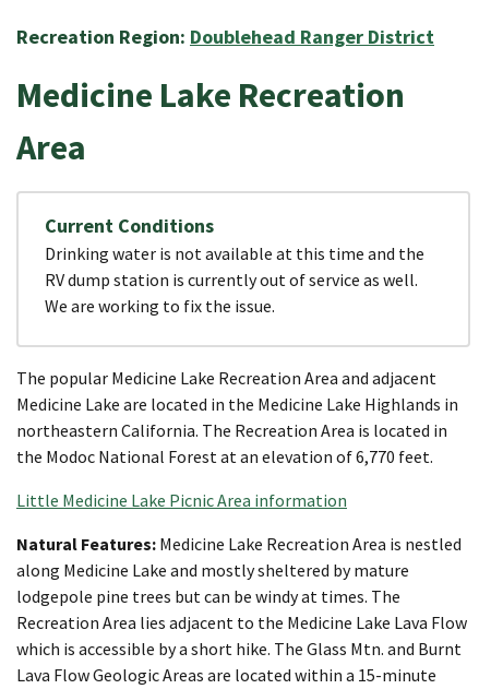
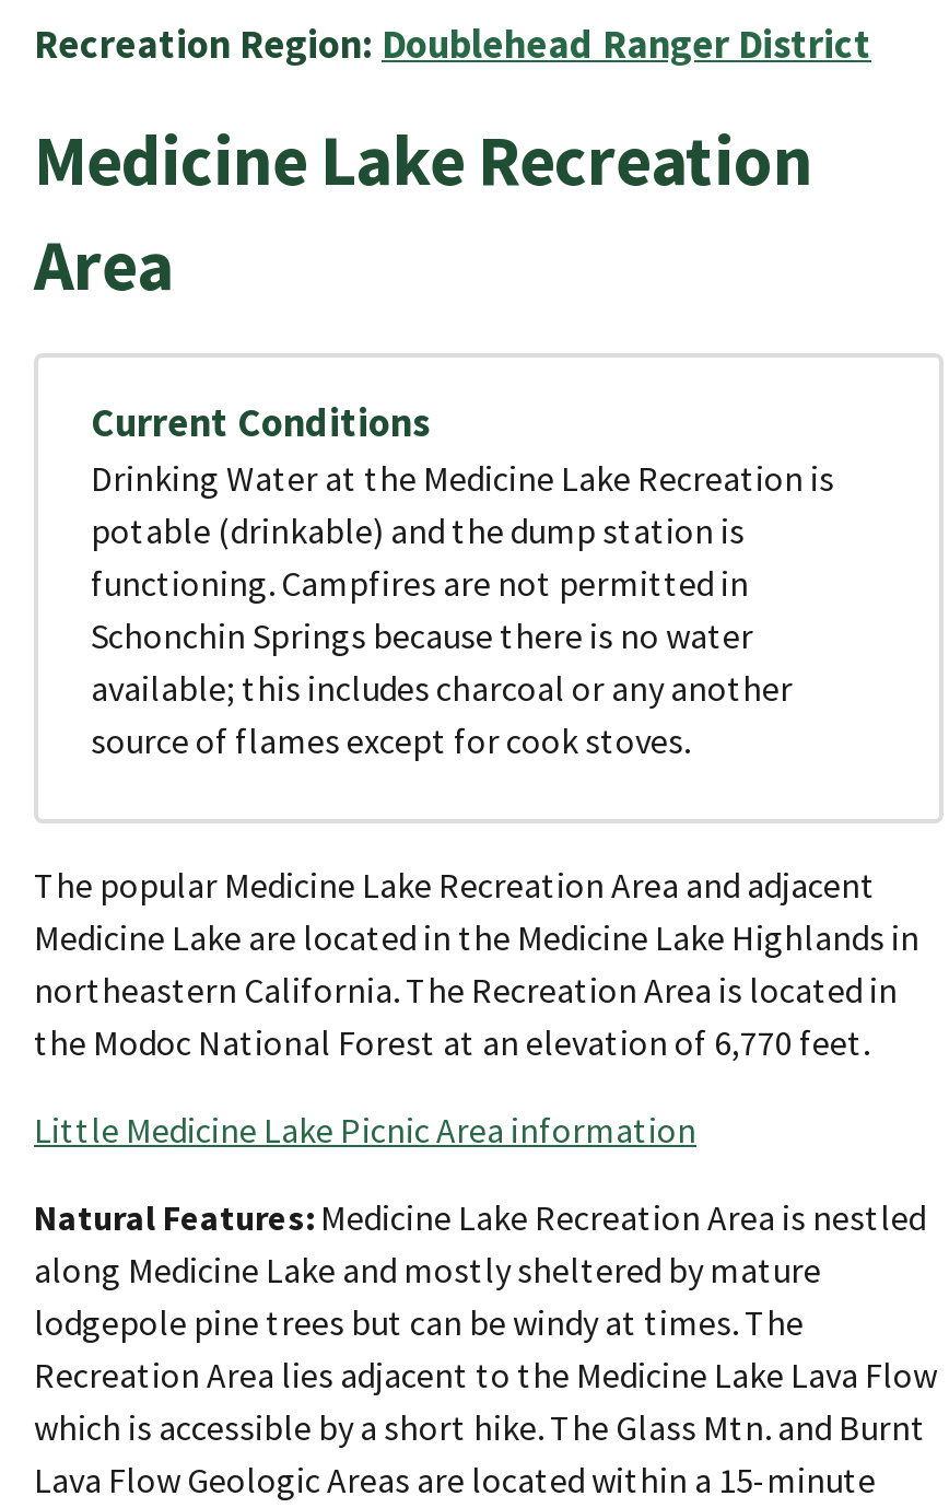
[45,243,424,317] Drinking water is not available at this time and the | RV dump station is currently out of service as well. | We are working to fix the issue. -> [91,456,834,763] Drinking Water at the Medicine Lake Recreation is | potable (drinkable) and the dump station is | functioning. Campfires are not permitted in | Schonchin Springs because there is no water | available; this includes charcoal or any another | source of flames except for cook stoves.

